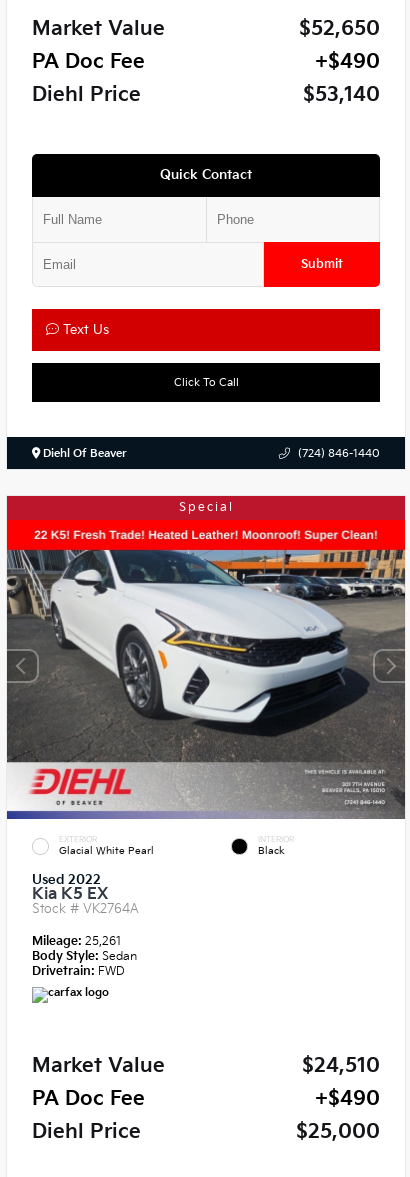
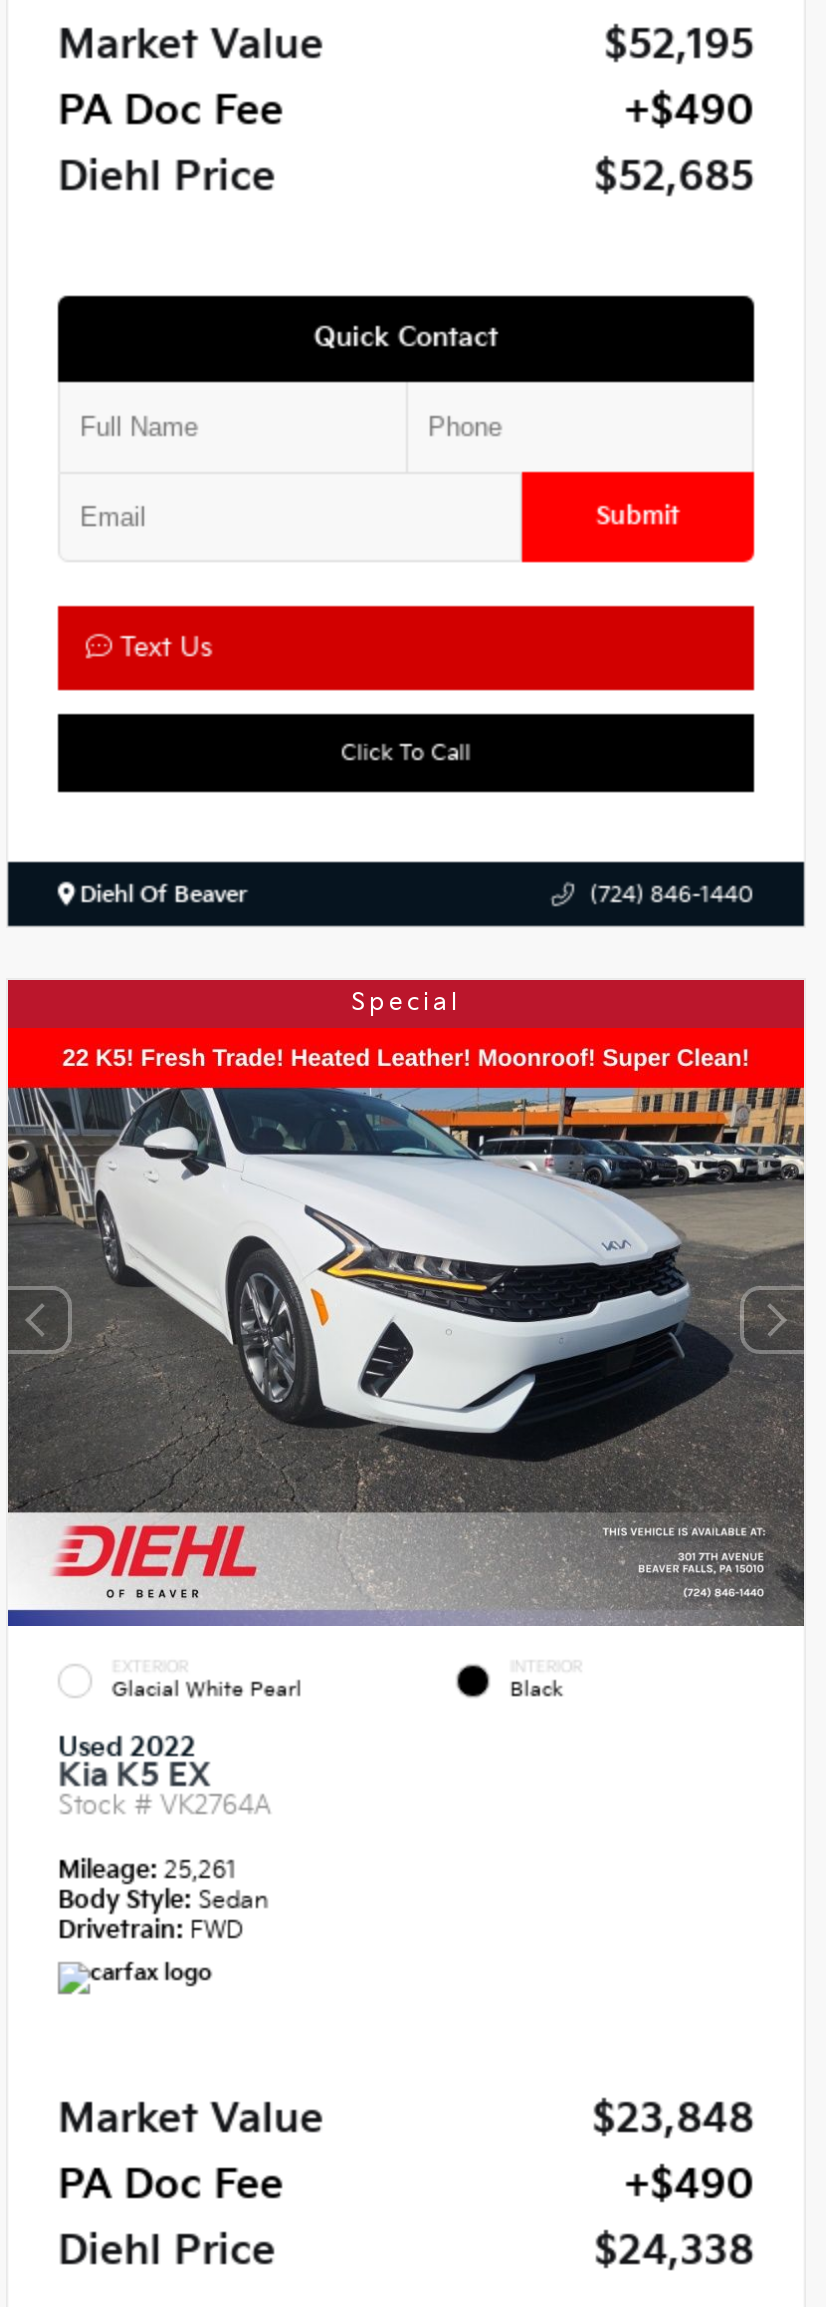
[299,17,380,41] $52,650 -> [604,22,754,70] $52,195
[303,83,380,107] $53,140 -> [594,154,754,202] $52,685
[302,1054,380,1078] $24,510 -> [592,2096,754,2144] $23,848
[296,1120,380,1144] $25,000 -> [594,2228,754,2276] $24,338

